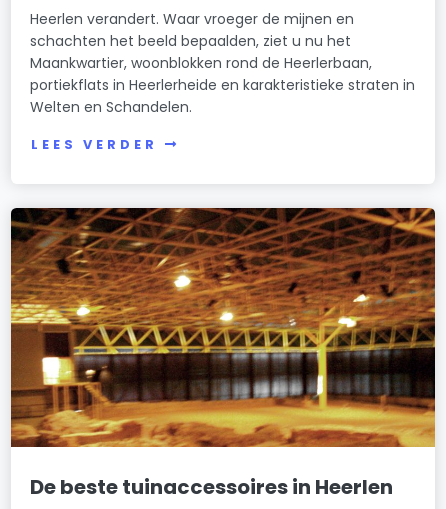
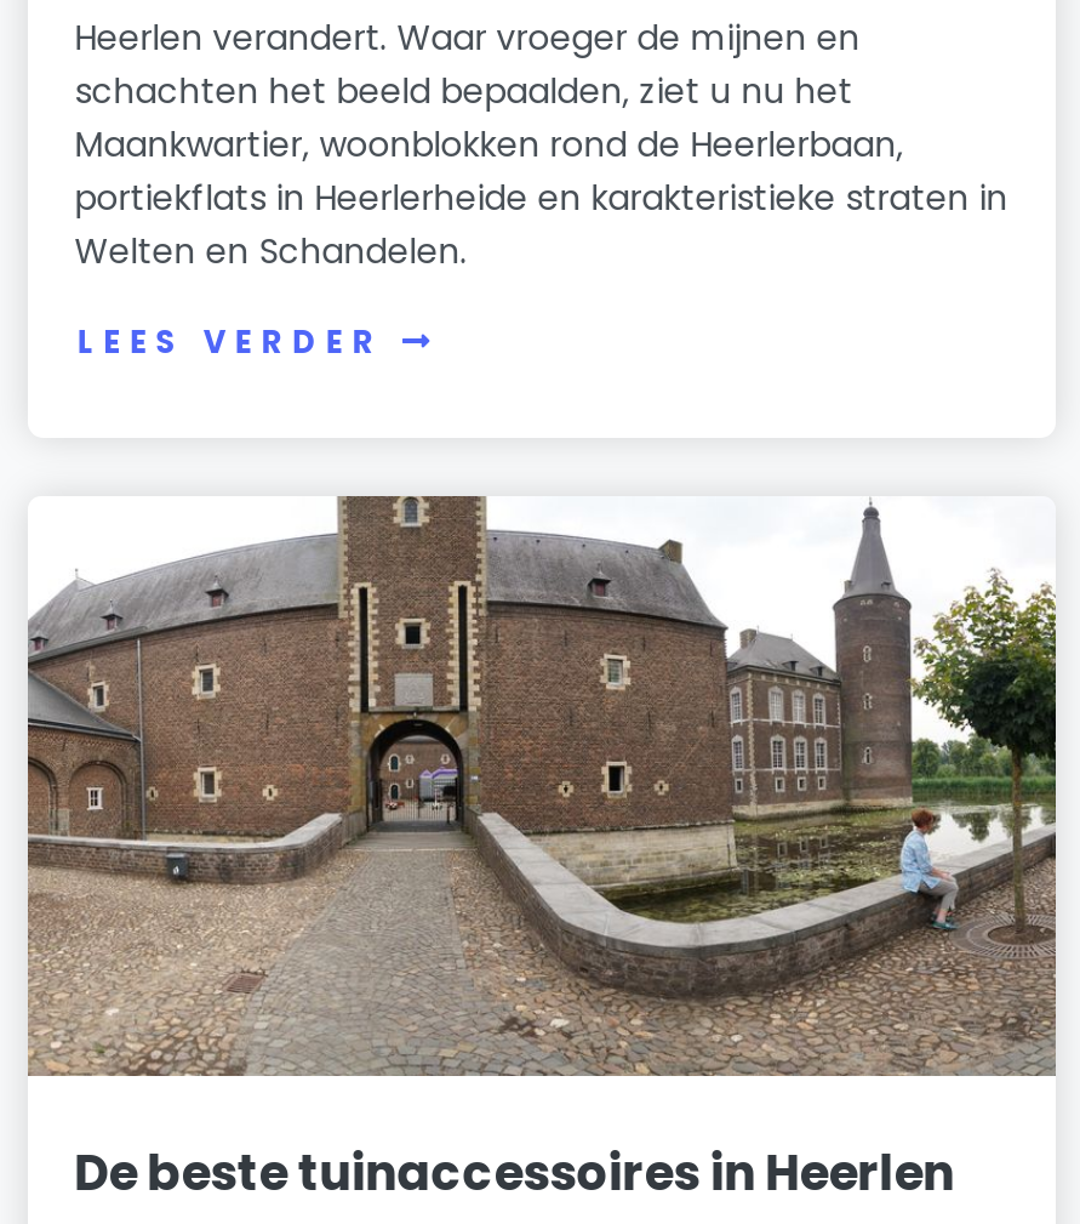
[10,207,436,448] [image] -> [25,494,1058,1078] [image]

